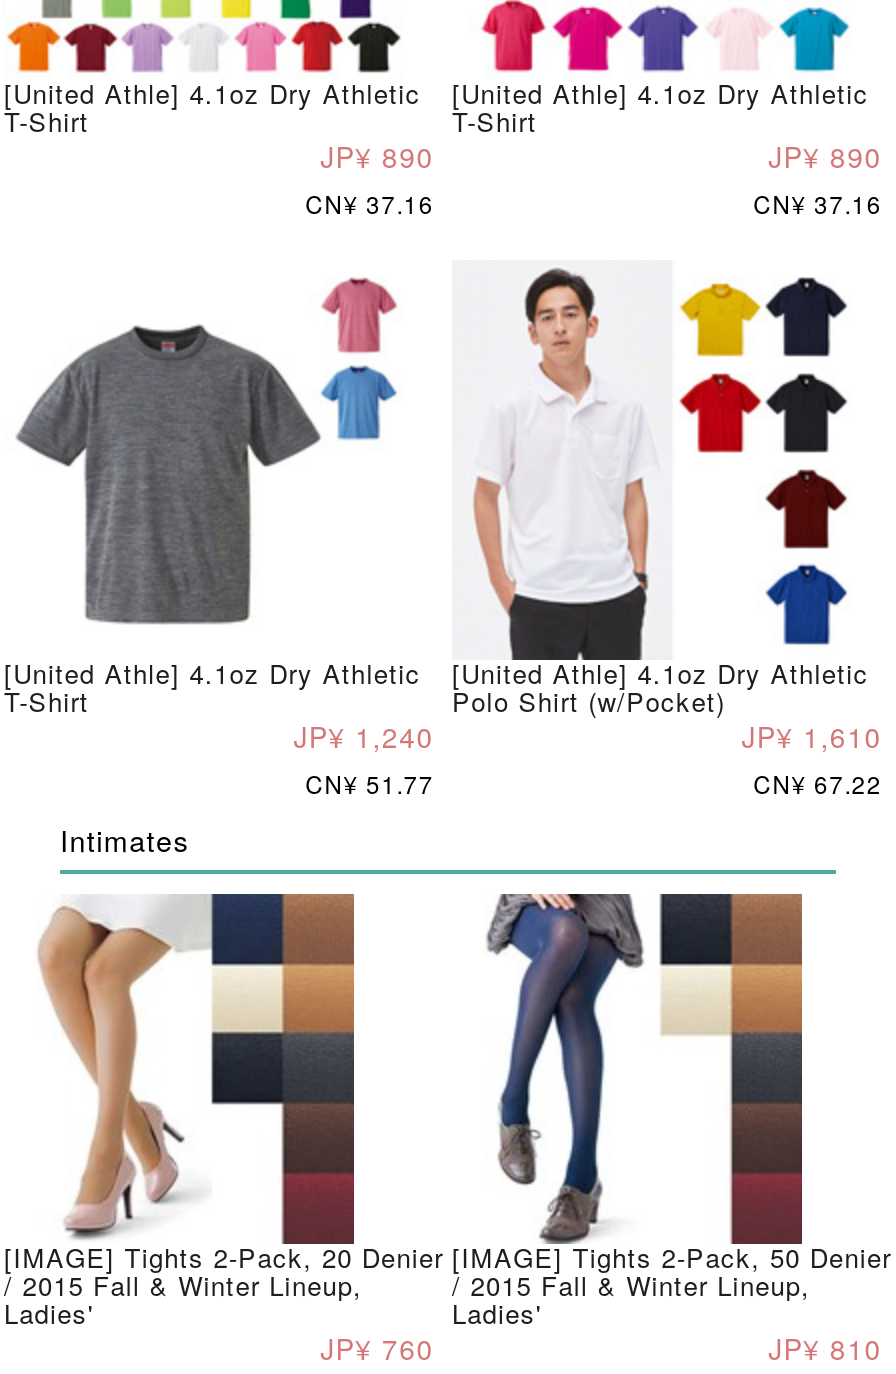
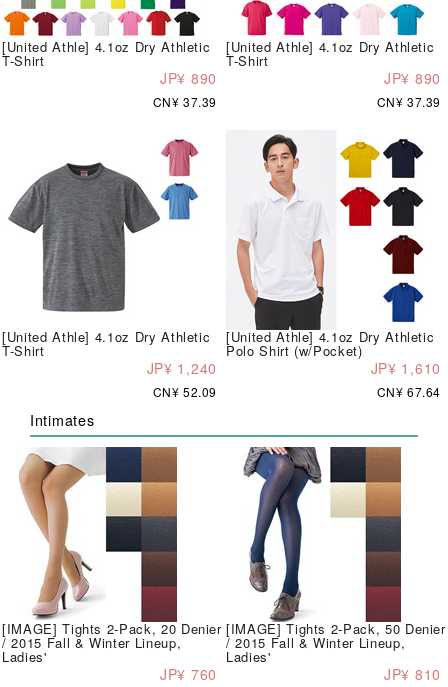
[305,187,434,221] CN¥ 37.16 -> [153,93,217,110] CN¥ 37.39
[753,187,882,221] CN¥ 37.16 -> [377,93,441,110] CN¥ 37.39
[305,767,434,801] CN¥ 51.77 -> [153,383,217,400] CN¥ 52.09
[753,767,882,801] CN¥ 67.22 -> [377,383,441,400] CN¥ 67.64

